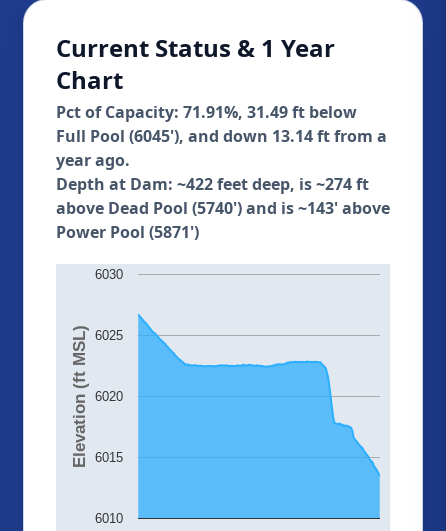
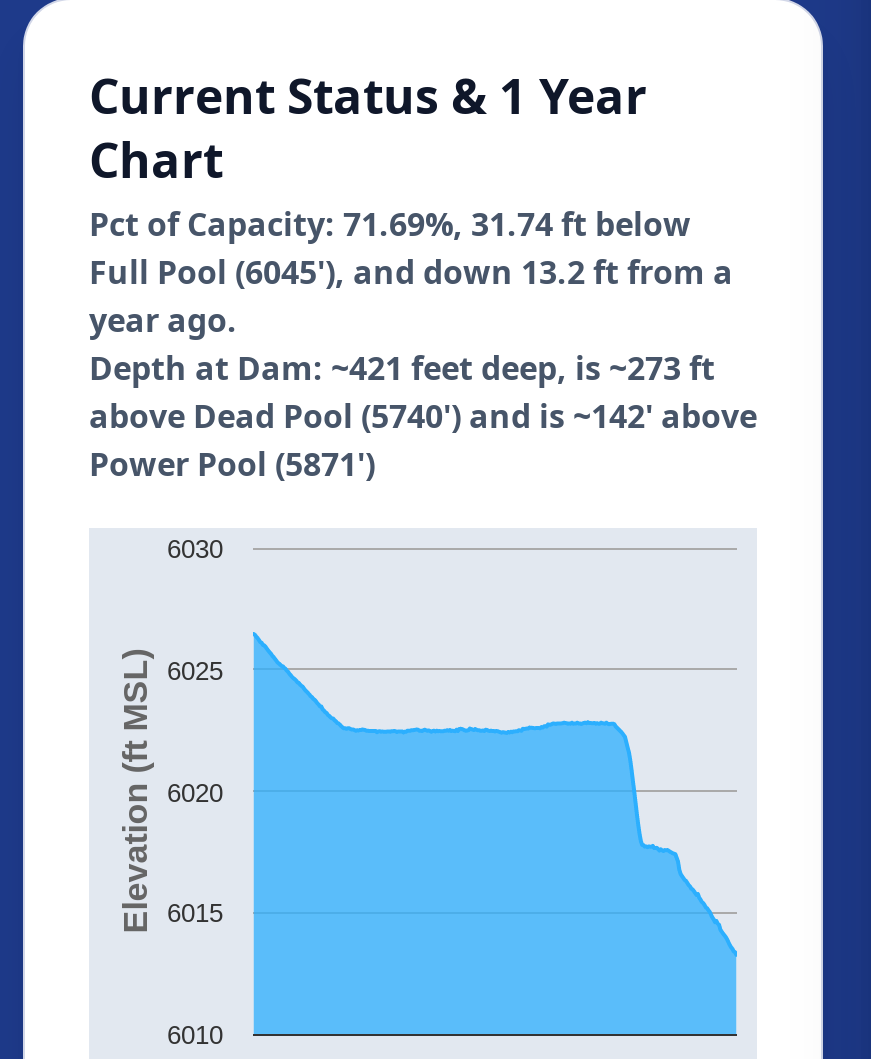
[56,101,357,123] Pct of Capacity: 71.91%, 31.49 ft below -> [89,202,691,246] Pct of Capacity: 71.69%, 31.74 ft below
[56,125,387,147] Full Pool (6045'), and down 13.14 ft from a -> [89,250,733,294] Full Pool (6045'), and down 13.2 ft from a
[56,173,369,195] Depth at Dam: ~422 feet deep, is ~274 ft -> [89,346,715,390] Depth at Dam: ~421 feet deep, is ~273 ft
[56,197,390,219] above Dead Pool (5740') and is ~143' above -> [89,394,757,438] above Dead Pool (5740') and is ~142' above

